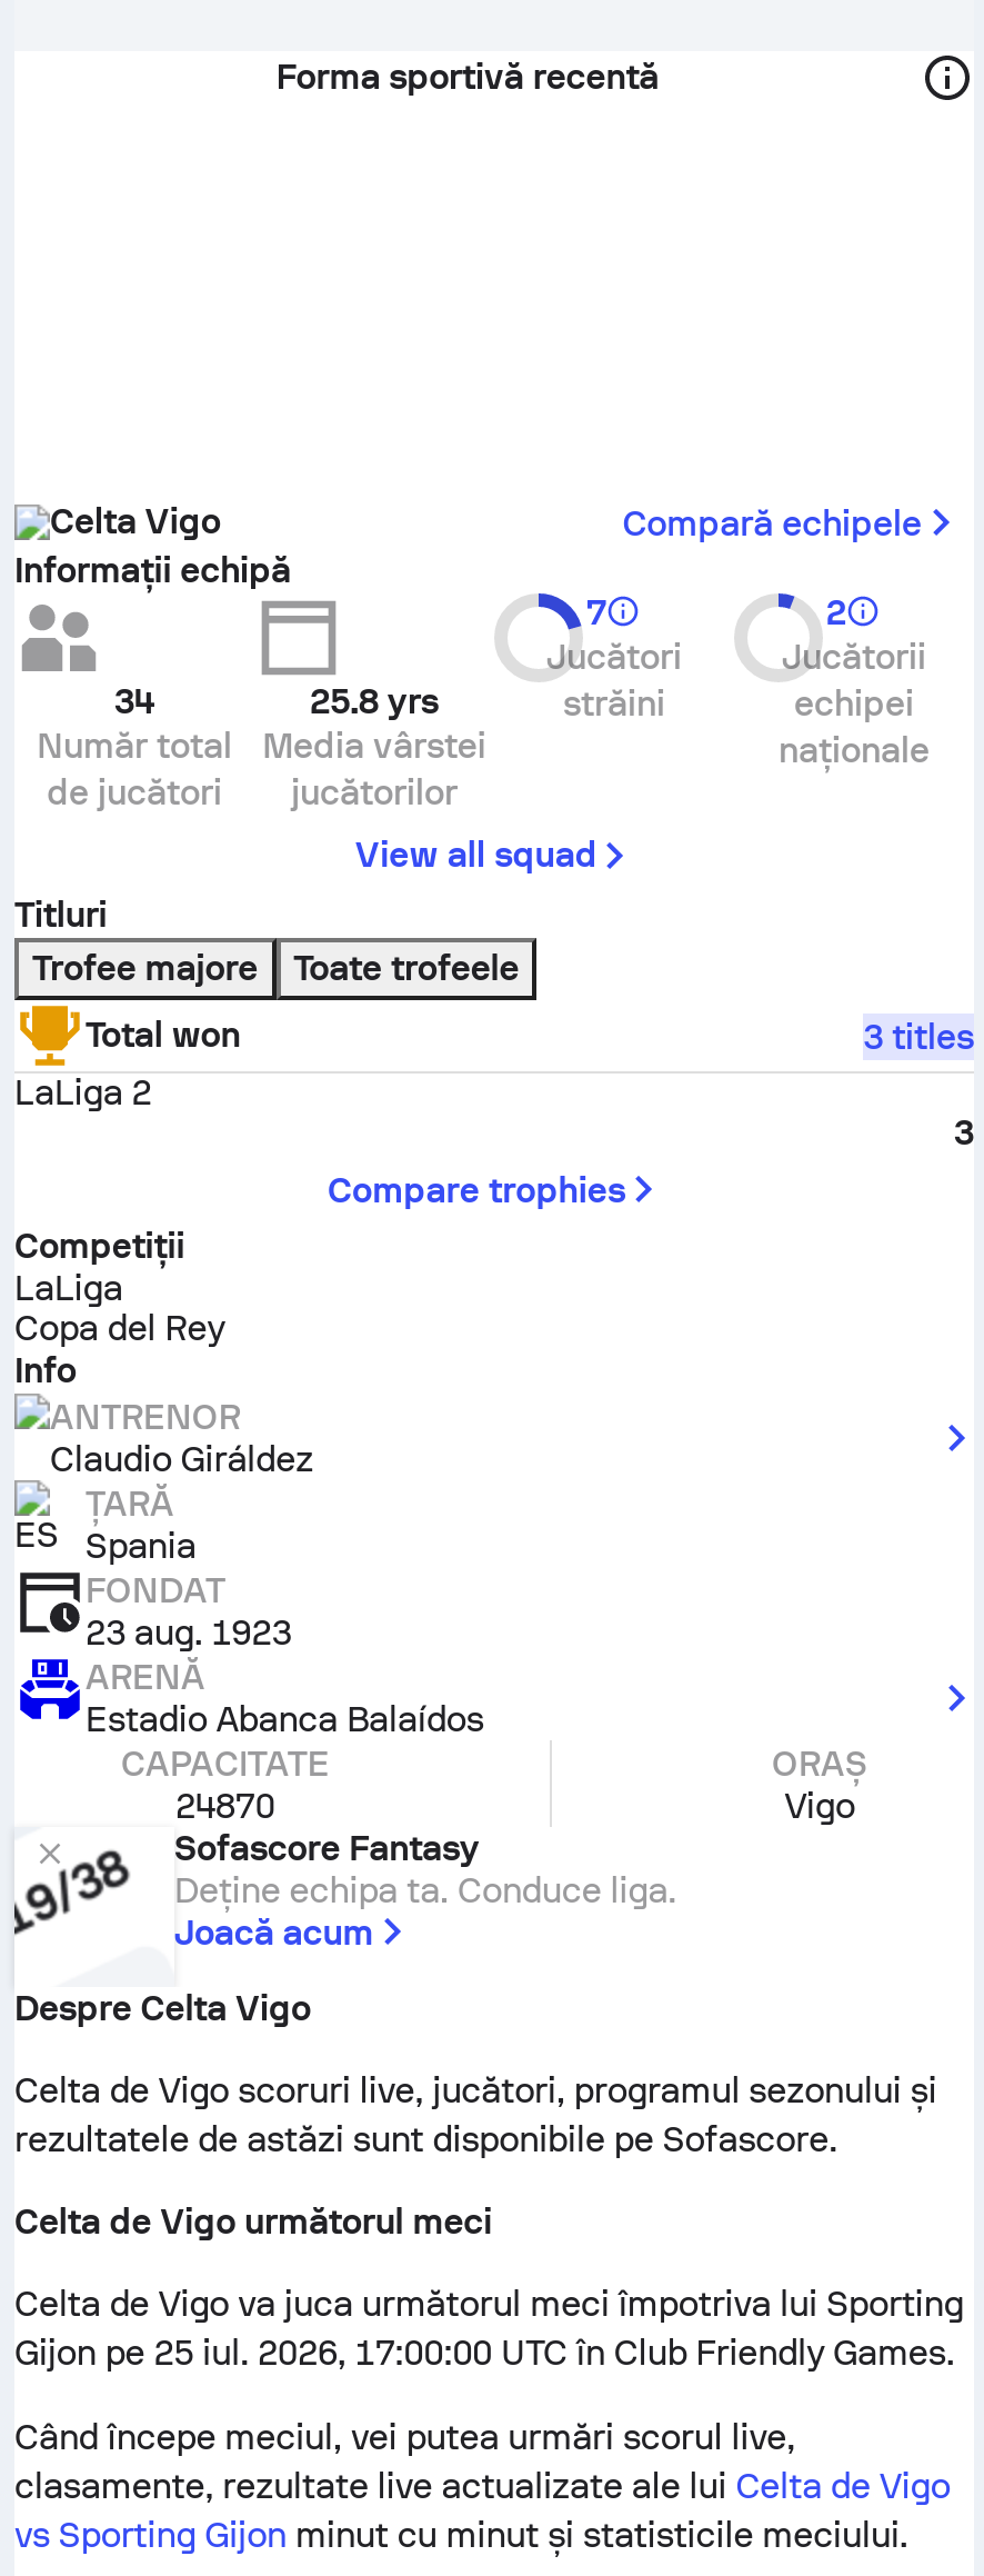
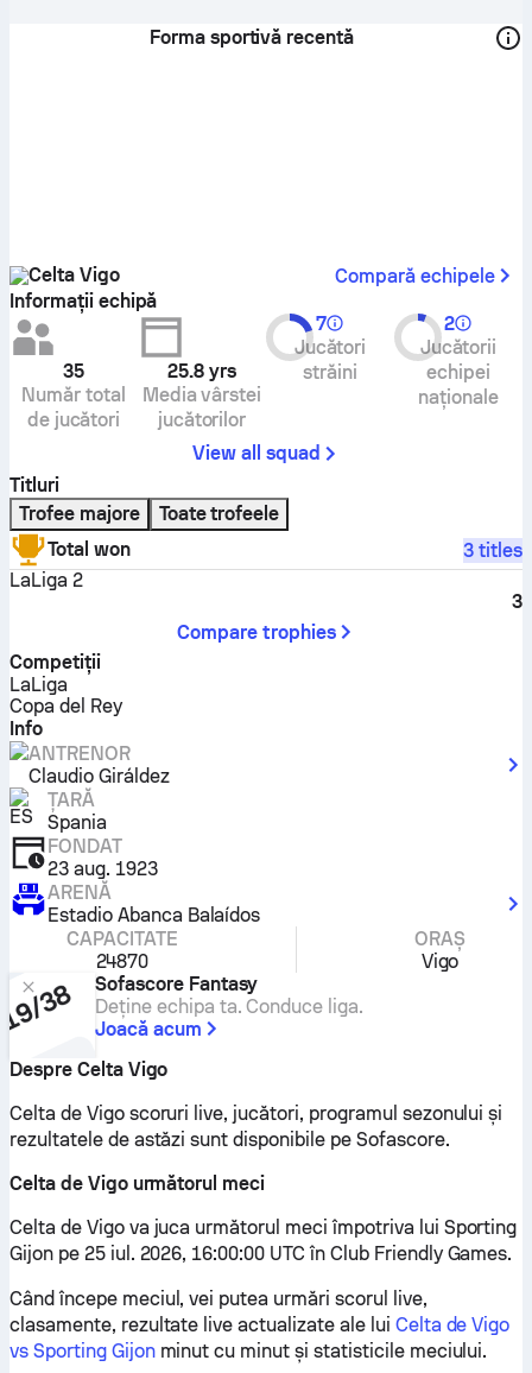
[114,680,154,722] 34 -> [63,360,84,382] 35
[14,2332,955,2374] Gijon pe 25 iul. 2026, 17:00:00 UTC în Club Friendly Games. -> [9,1242,512,1265] Gijon pe 25 iul. 2026, 16:00:00 UTC în Club Friendly Games.

